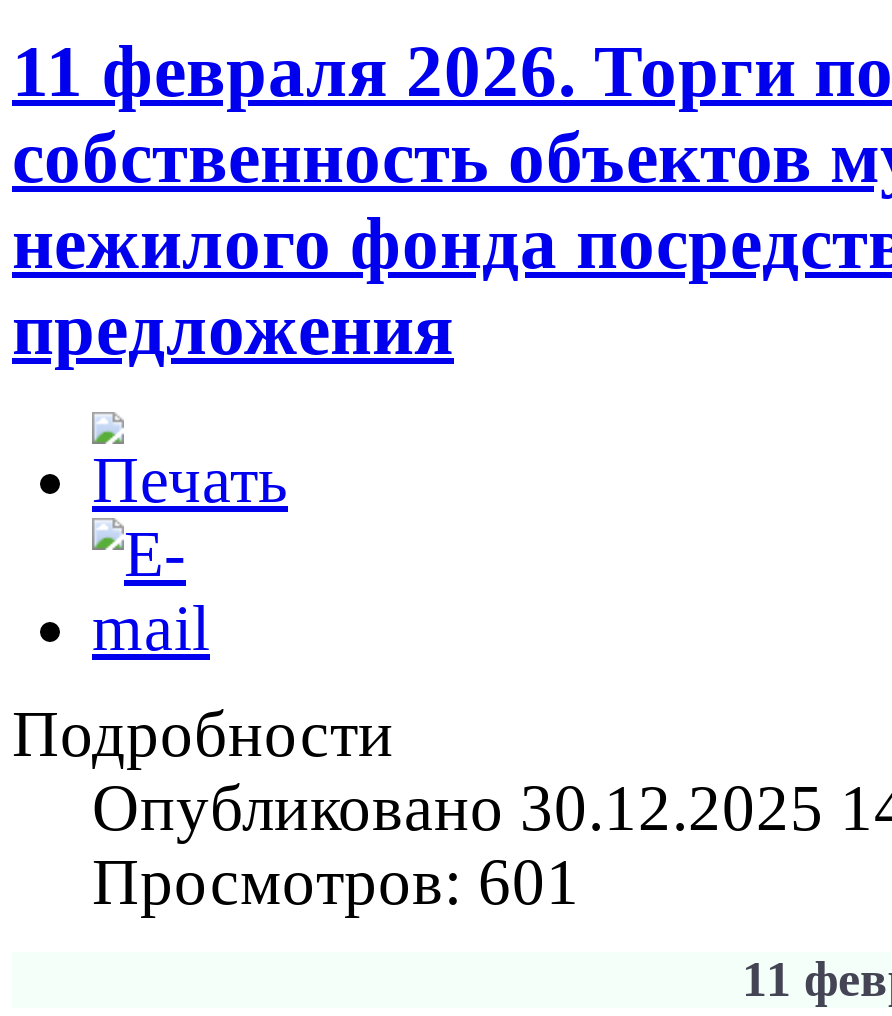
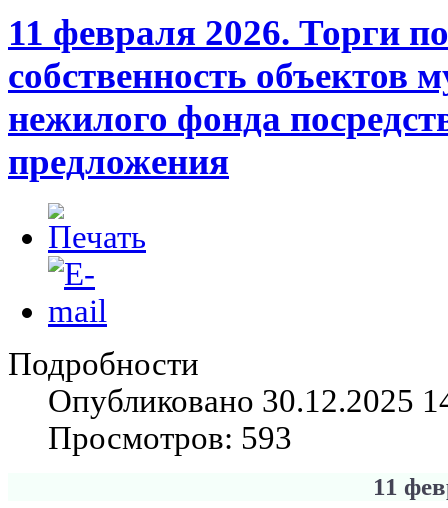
[92,847,580,919] Просмотров: 601 -> [48,420,292,456] Просмотров: 593

